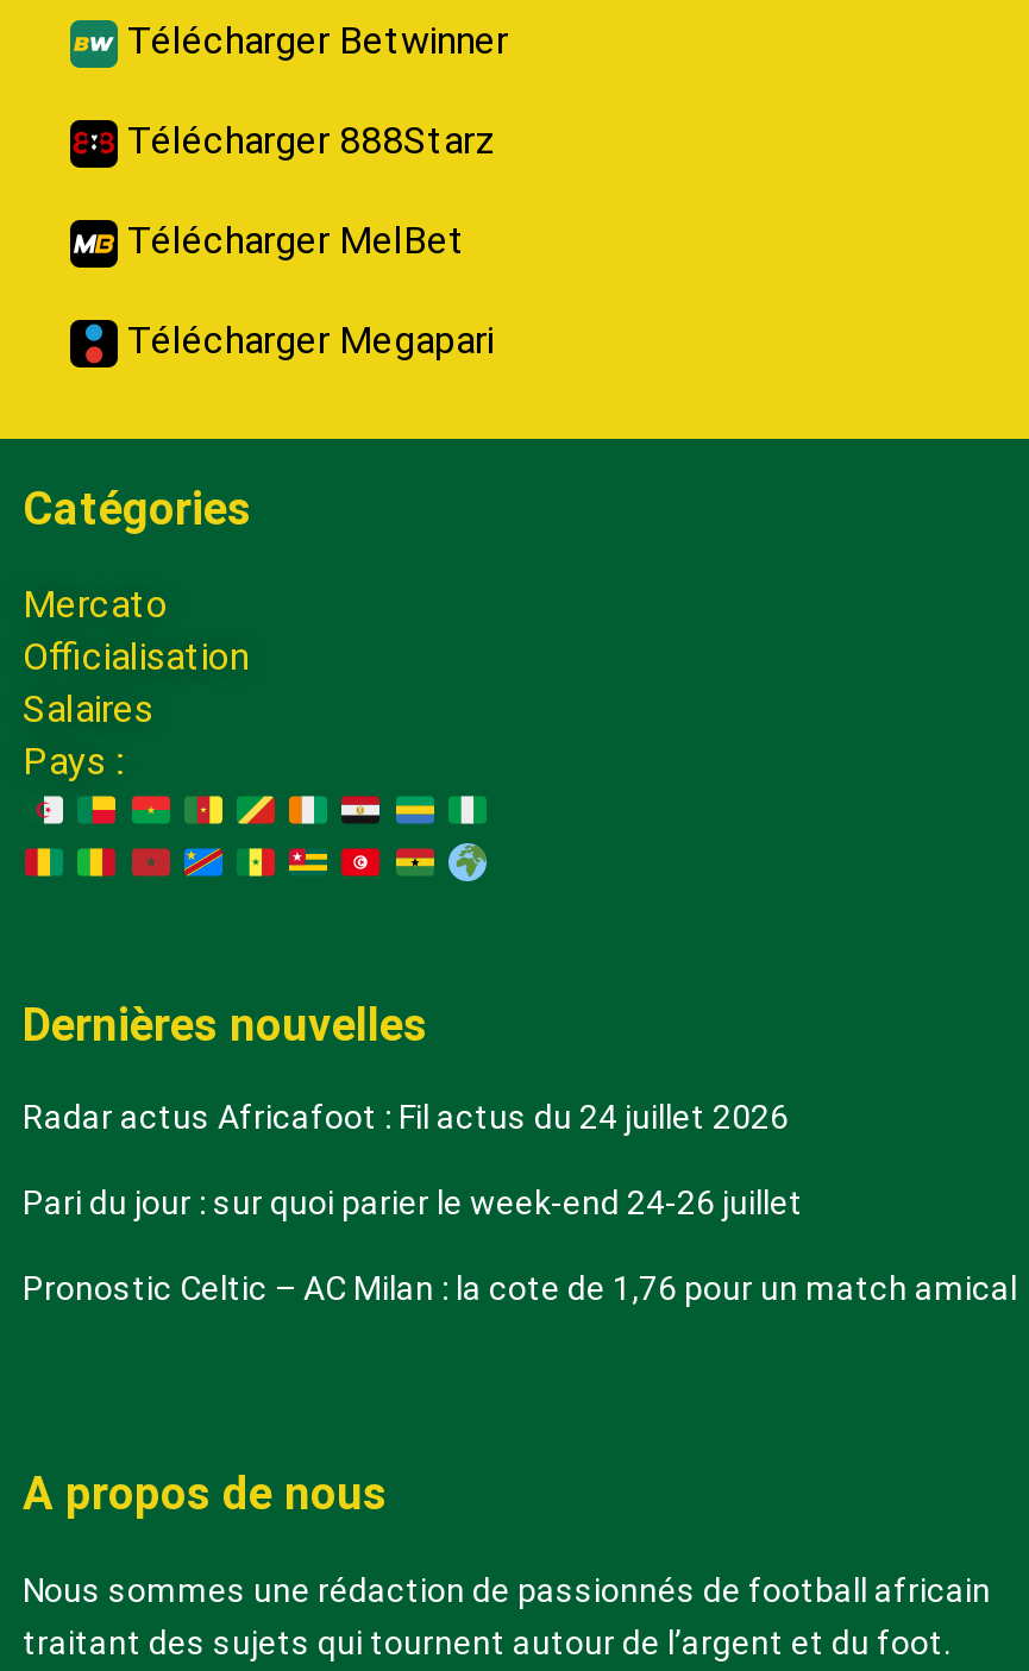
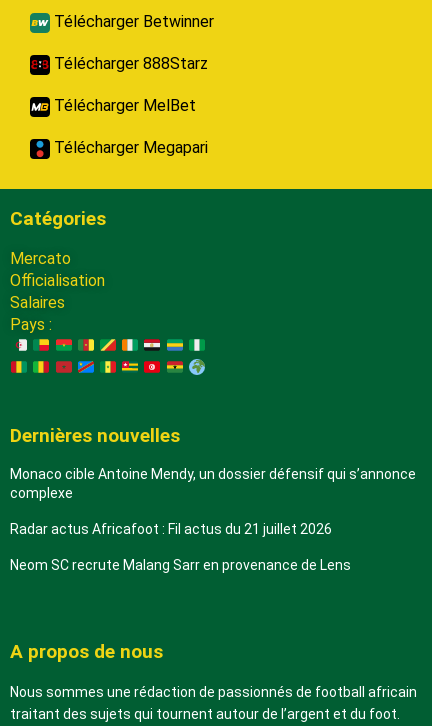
[23,1097,789,1135] Radar actus Africafoot : Fil actus du 24 juillet 2026 -> [10,466,416,501] Monaco cible Antoine Mendy, un dossier défensif qui s’annonce | complexe
[23,1183,803,1221] Pari du jour : sur quoi parier le week-end 24-26 juillet -> [10,521,332,537] Radar actus Africafoot : Fil actus du 21 juillet 2026
[23,1269,1017,1307] Pronostic Celtic – AC Milan : la cote de 1,76 pour un match amical -> [10,557,351,573] Neom SC recrute Malang Sarr en provenance de Lens

